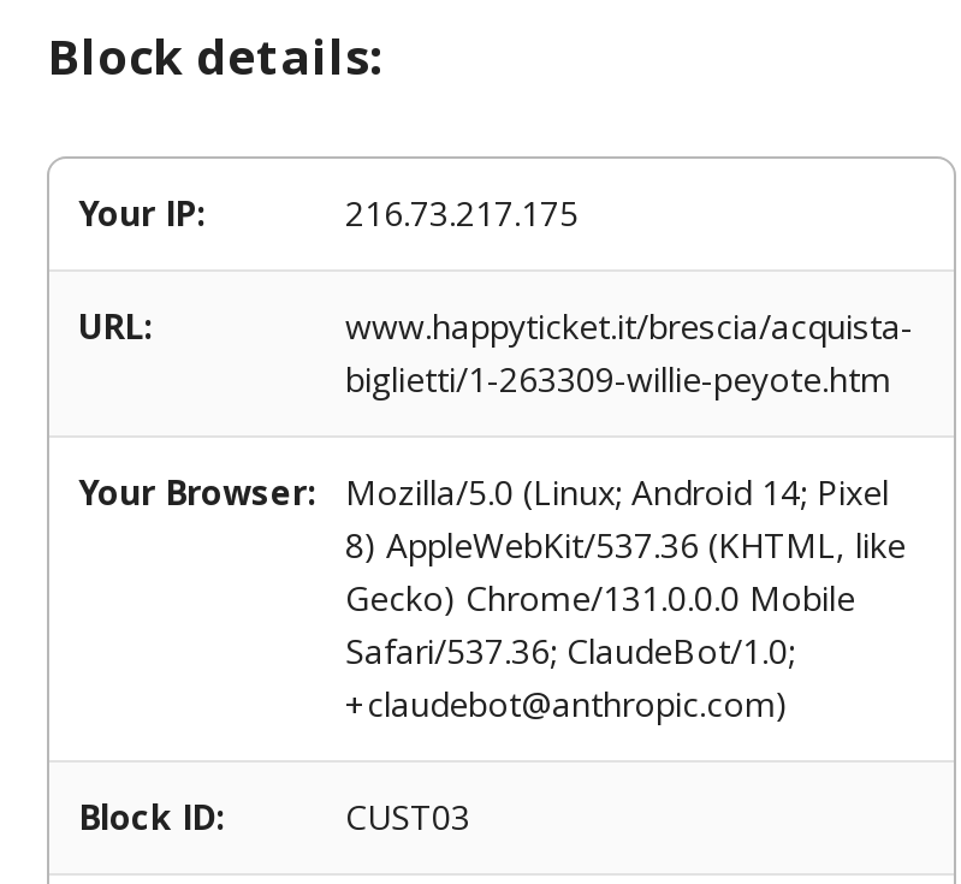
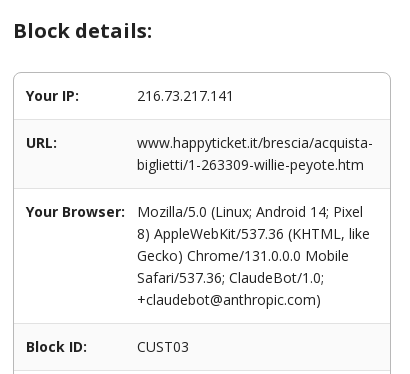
[345,190,579,236] 216.73.217.175 -> [137,86,234,105] 216.73.217.141

